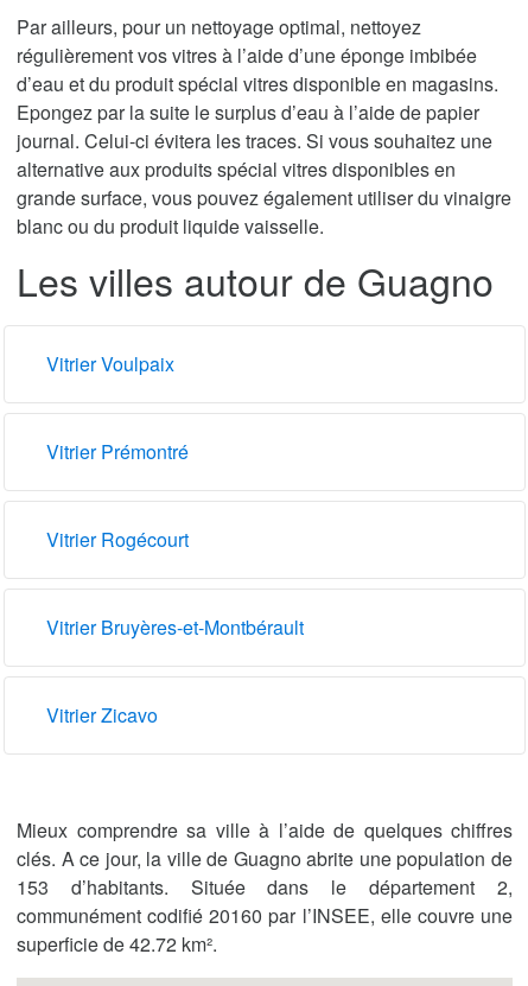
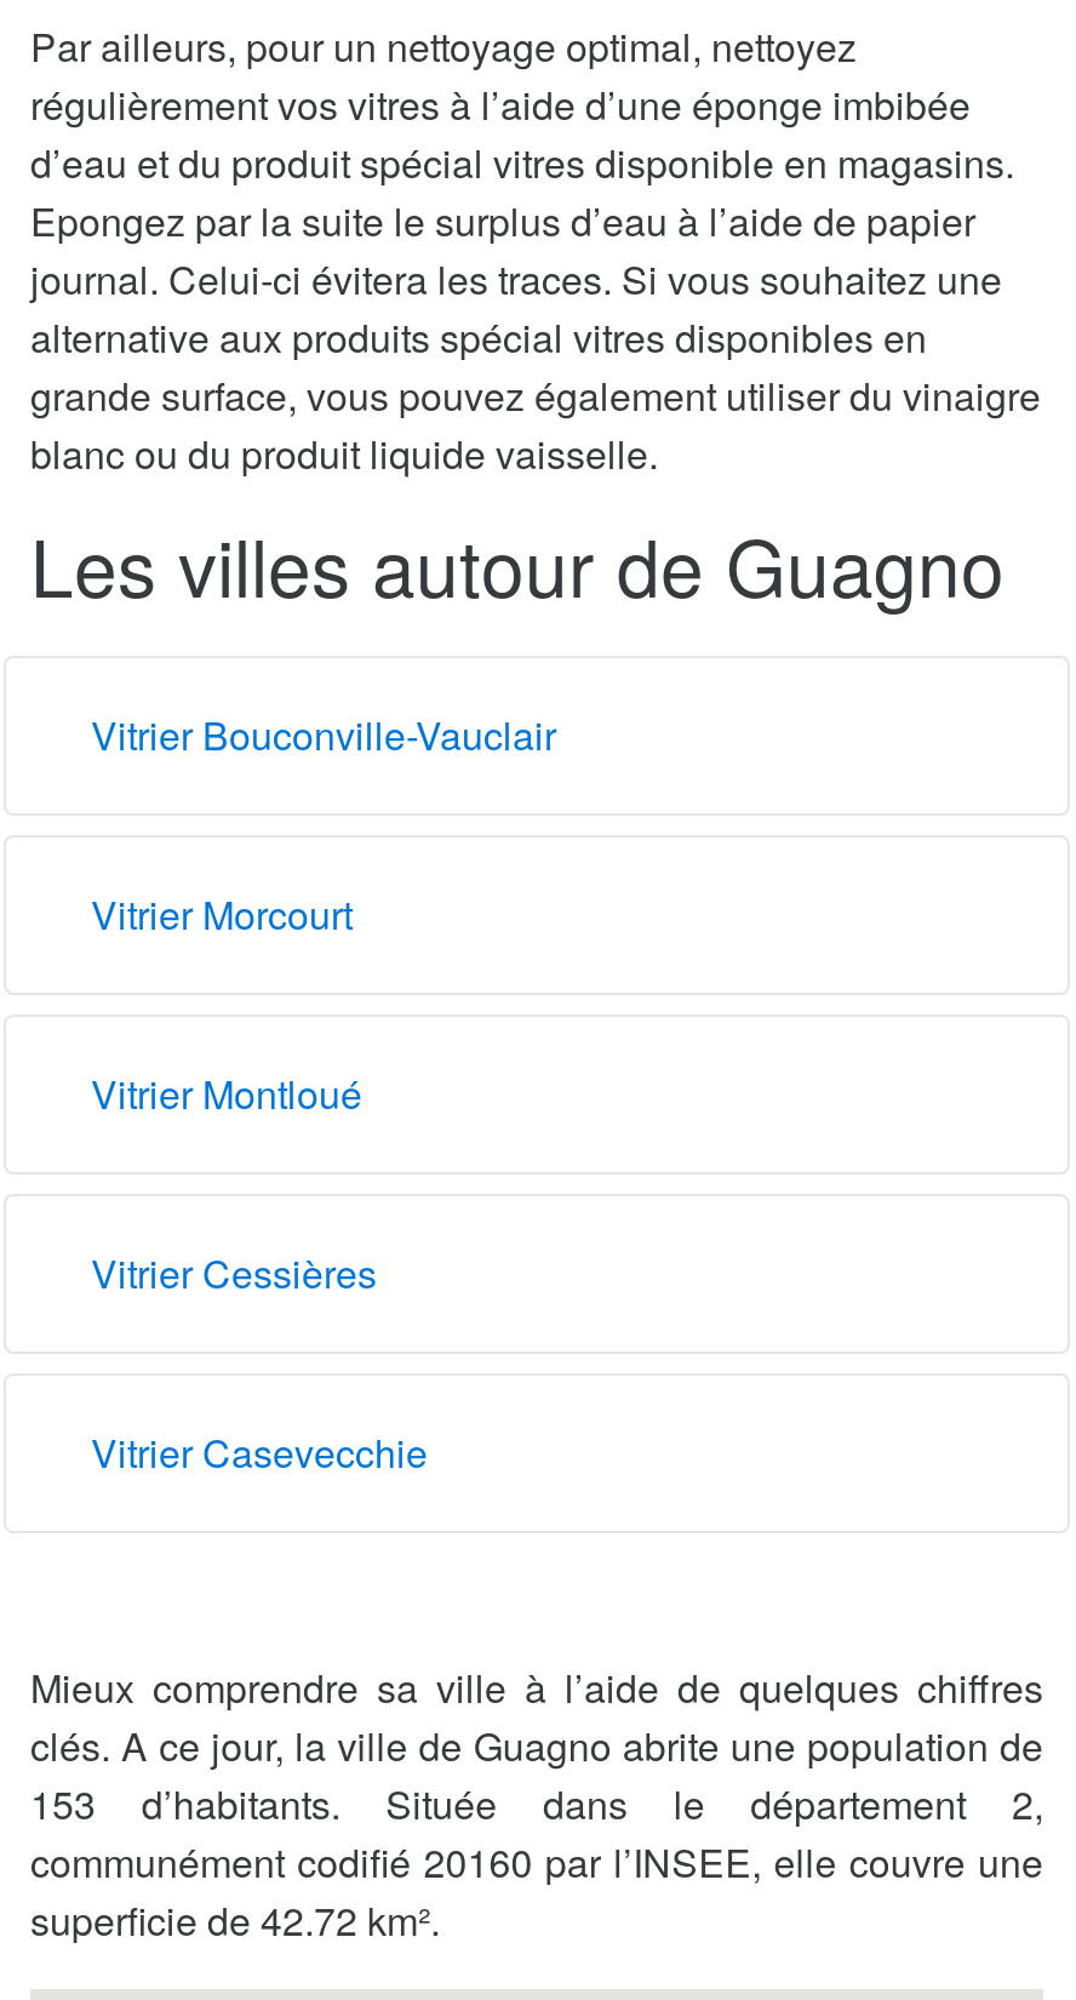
[46,350,174,377] Vitrier Voulpaix -> [91,706,556,761] Vitrier Bouconville-Vauclair
[46,437,189,465] Vitrier Prémontré -> [91,885,353,941] Vitrier Morcourt
[46,525,189,552] Vitrier Rogécourt -> [91,1064,362,1120] Vitrier Montloué
[46,613,304,640] Vitrier Bruyères-et-Montbérault -> [91,1244,377,1300] Vitrier Cessières
[46,701,158,728] Vitrier Zicavo -> [91,1423,428,1479] Vitrier Casevecchie

